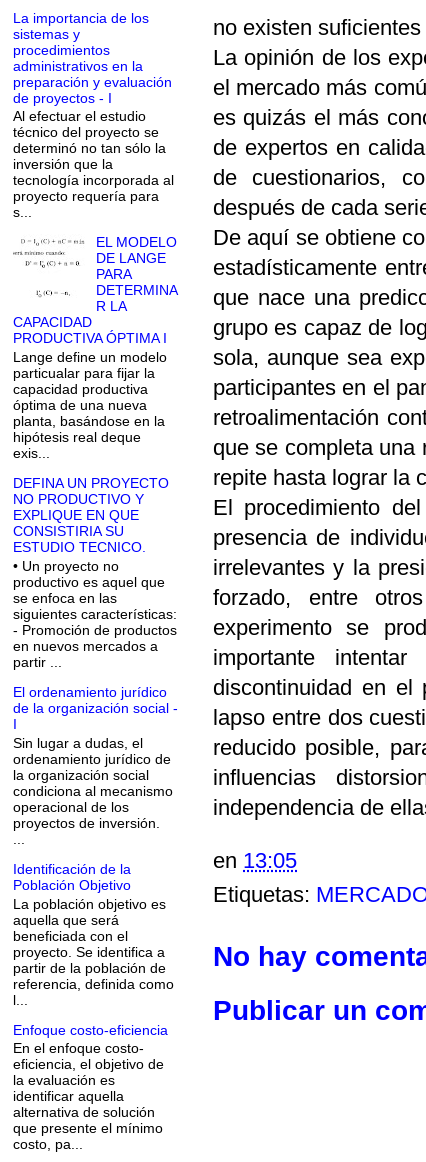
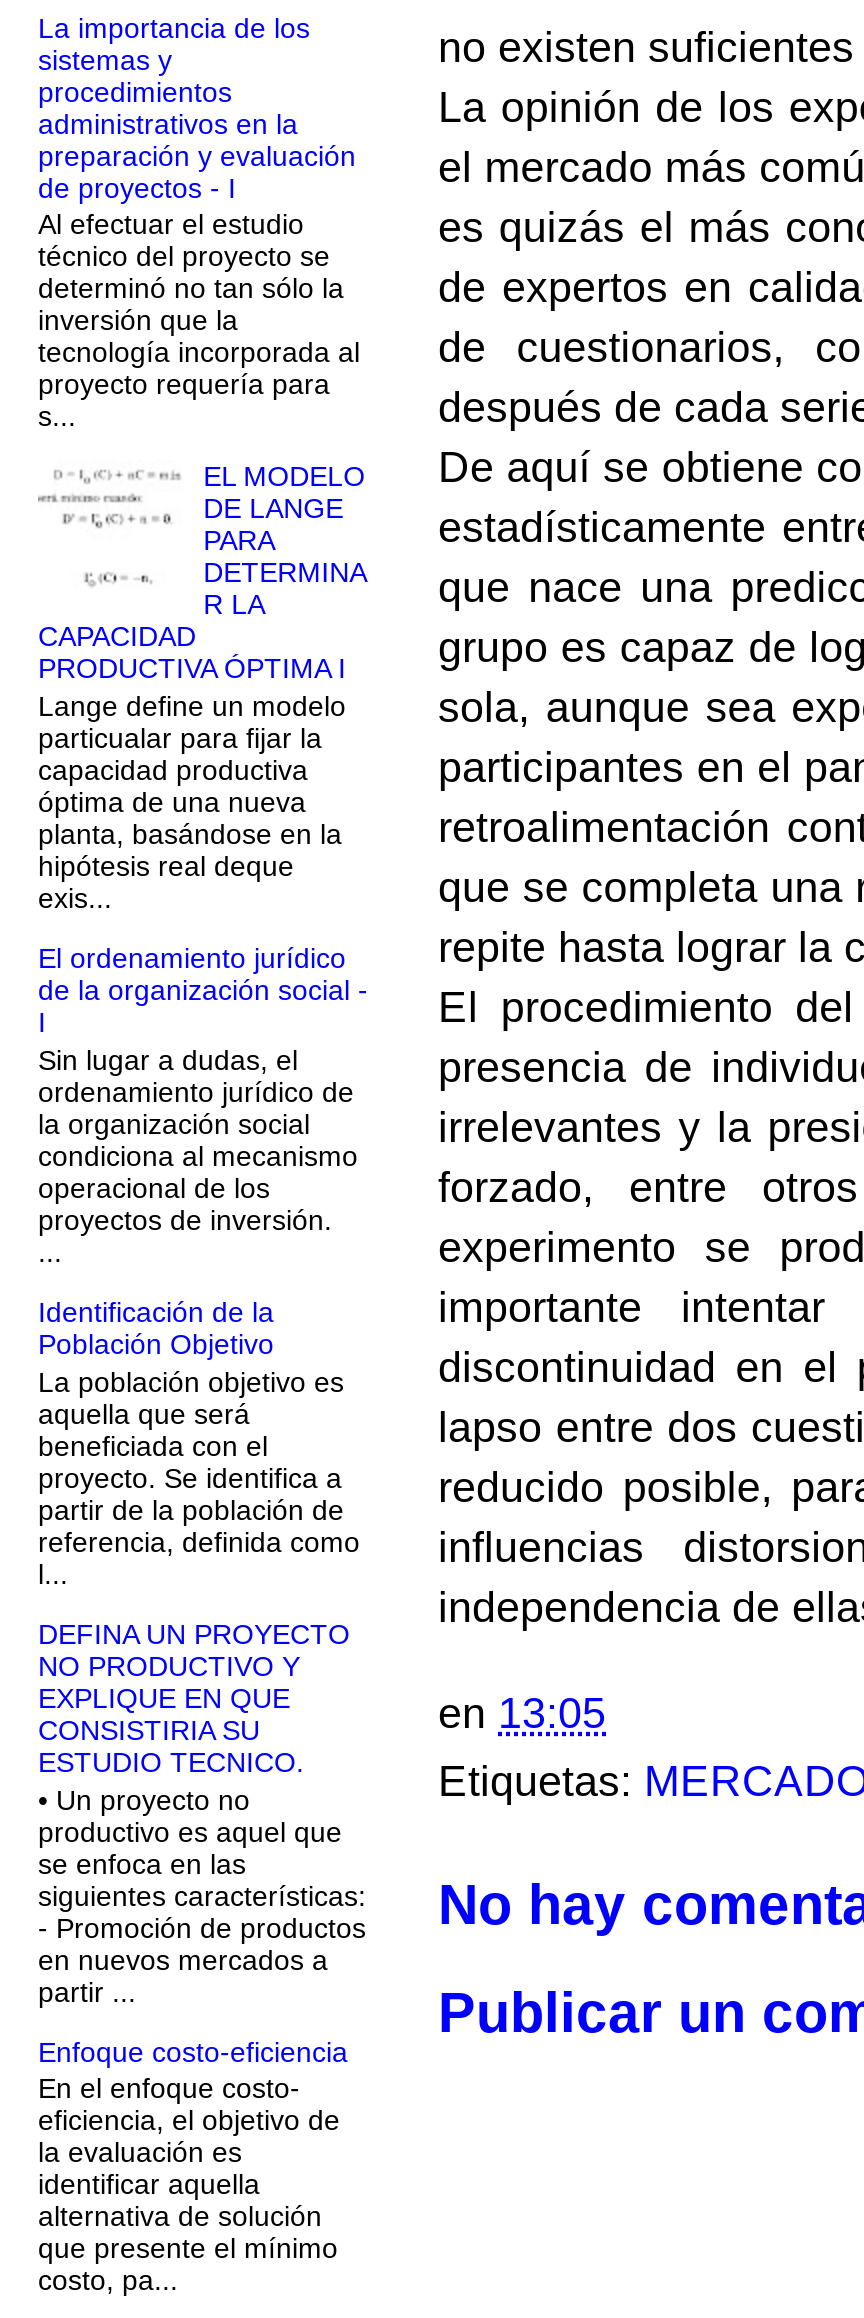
moved [13,475,177,670] -> [38,1618,366,2007]: DEFINA UN PROYECTO | NO PRODUCTIVO Y | EXPLIQUE EN QUE | ... | en nuevos mercados a | partir ...
moved [13,684,178,1007] -> [38,942,368,1590]: El ordenamiento jurídico | de la organización social - | Sin lugar a dudas, el | ... | referencia, definida como | l...

